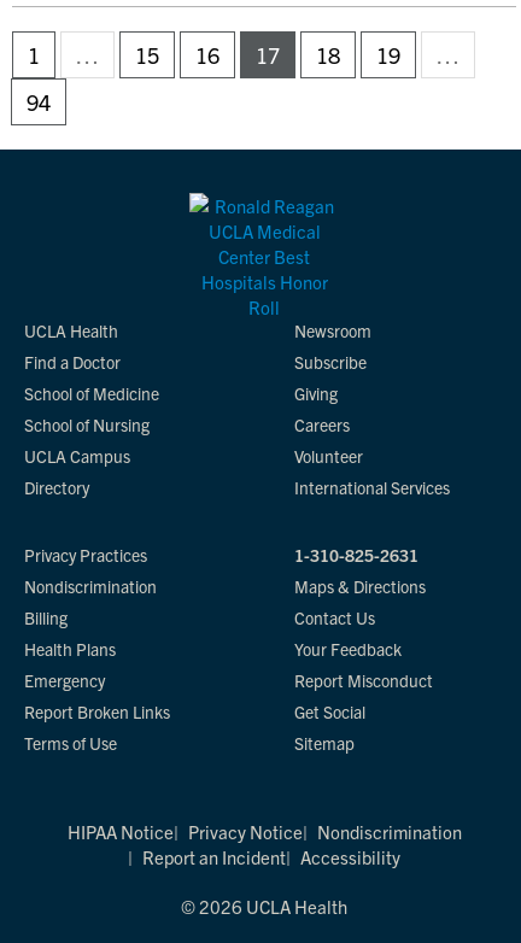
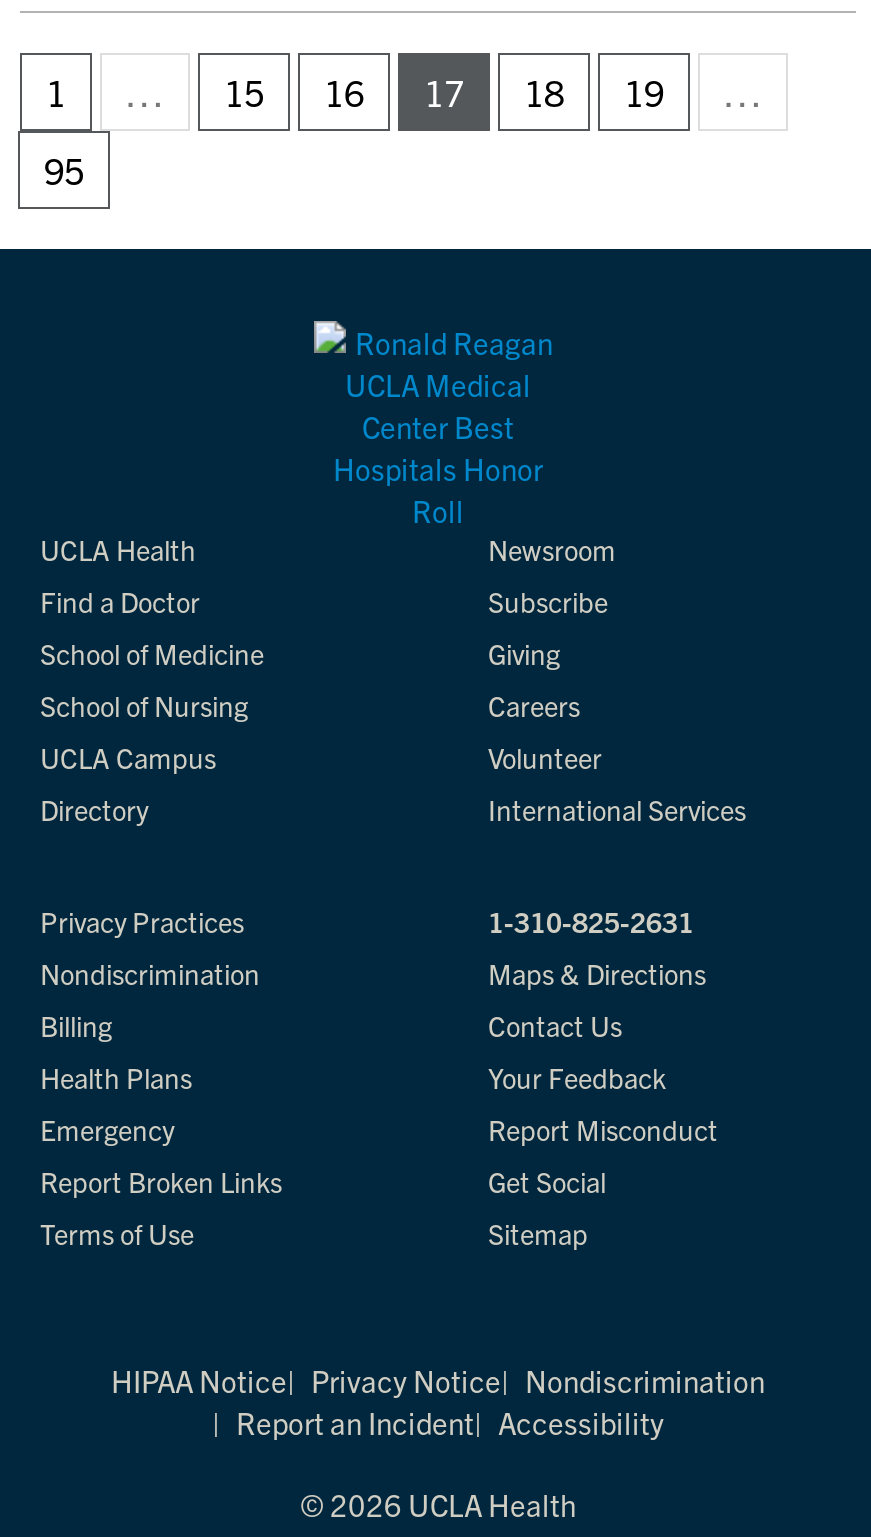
[27,88,51,116] 94 -> [44,147,84,193] 95

